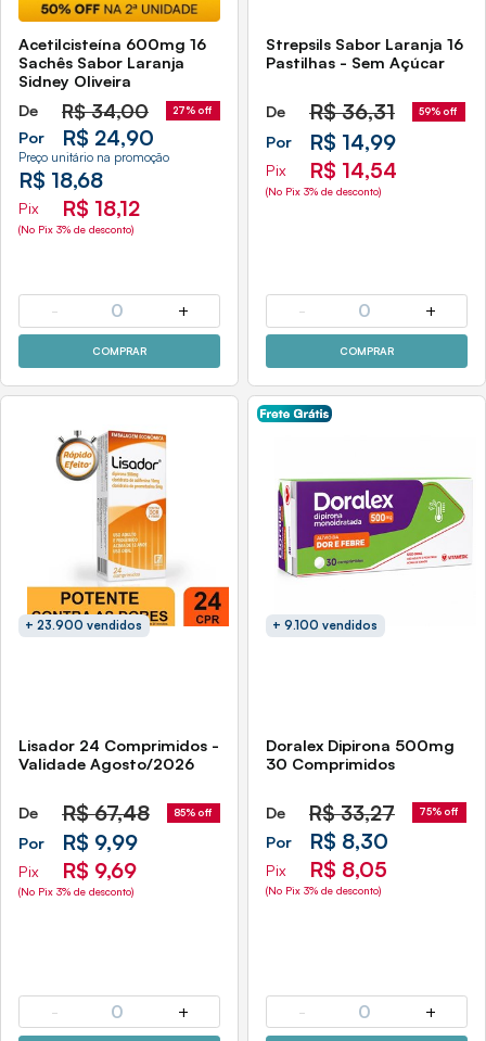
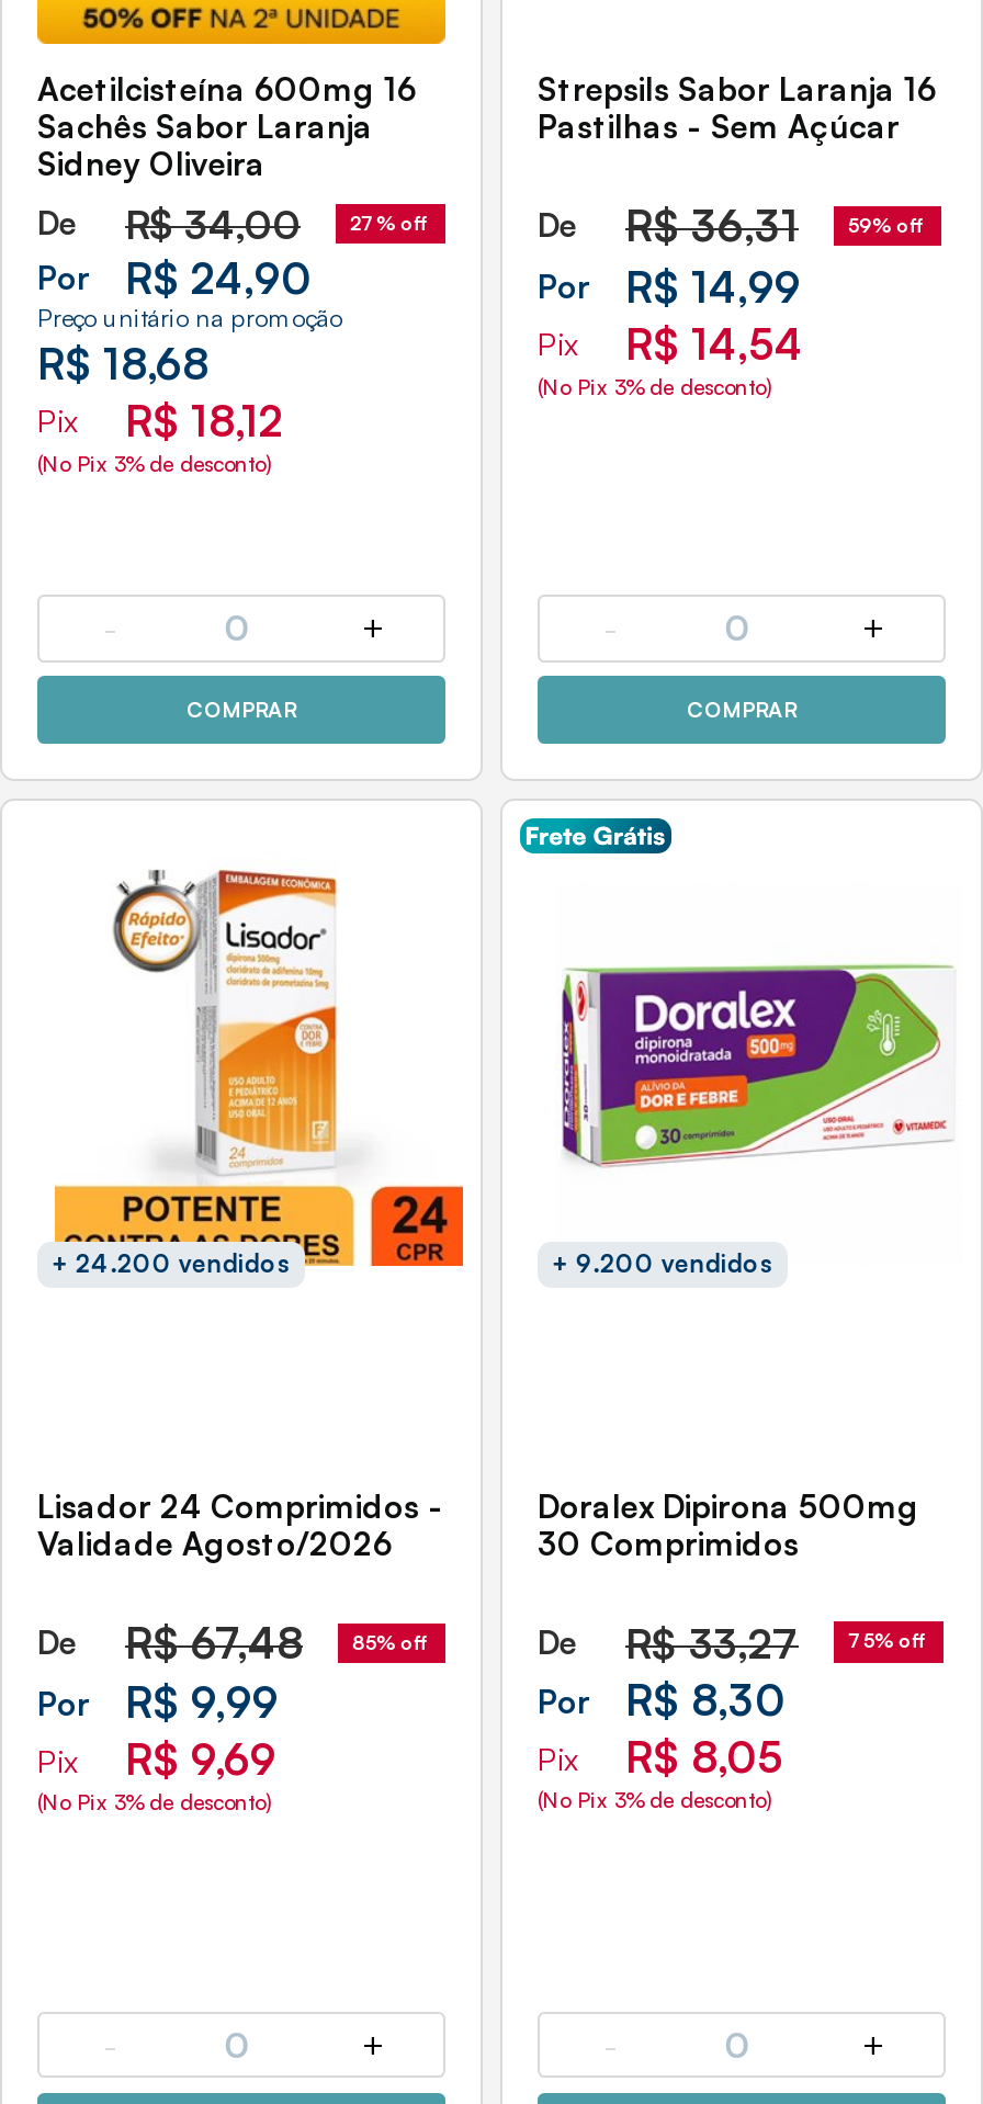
[25,618,143,633] + 23.900 vendidos -> [51,1248,291,1279] + 24.200 vendidos
[273,618,378,633] + 9.100 vendidos -> [552,1248,773,1279] + 9.200 vendidos

